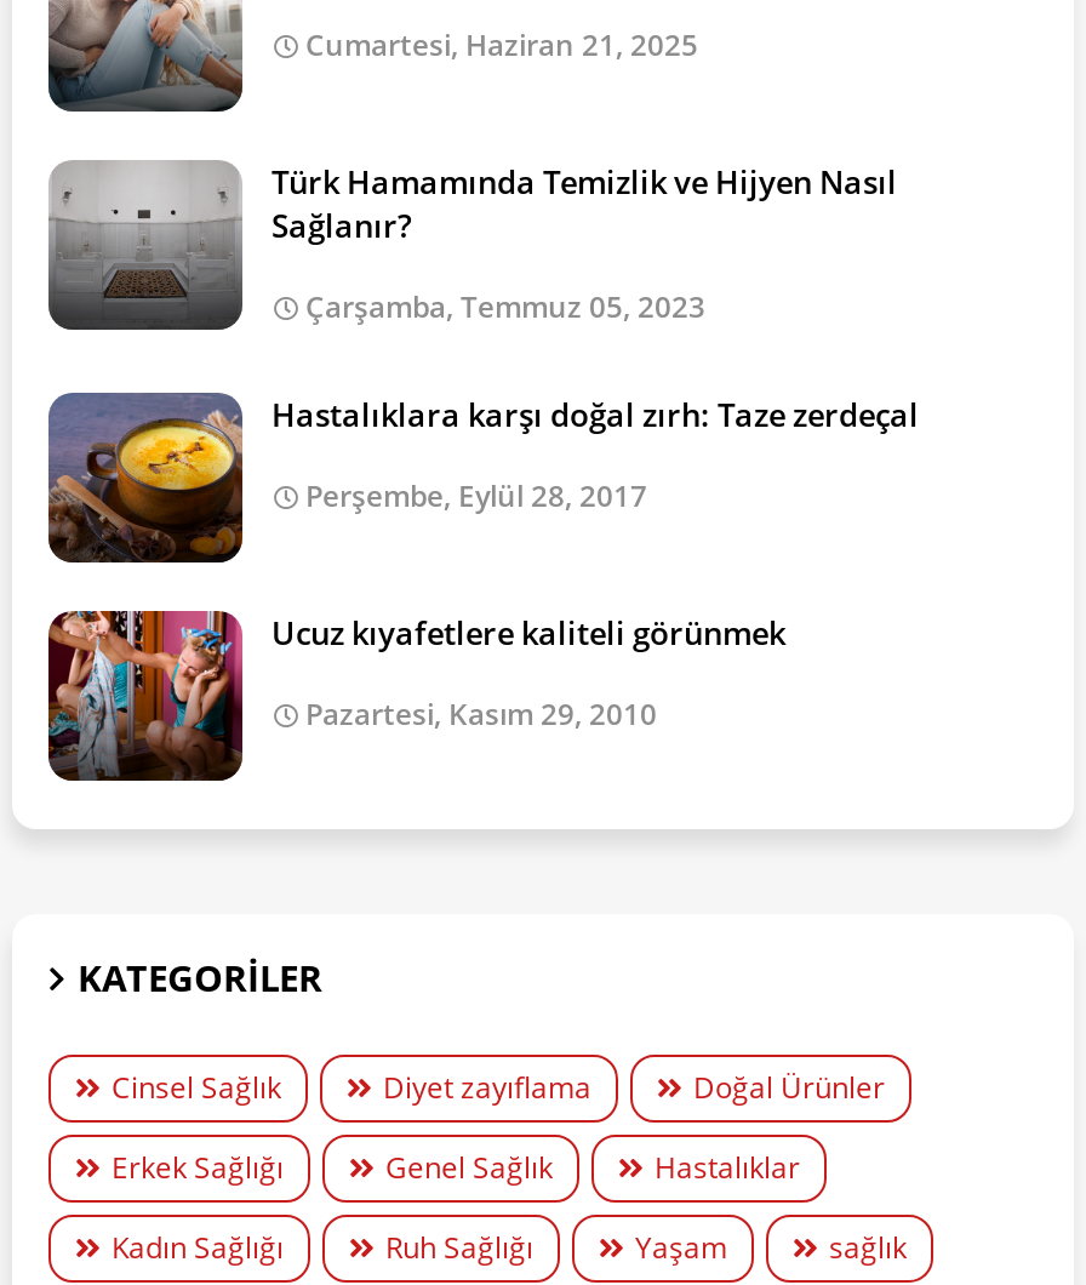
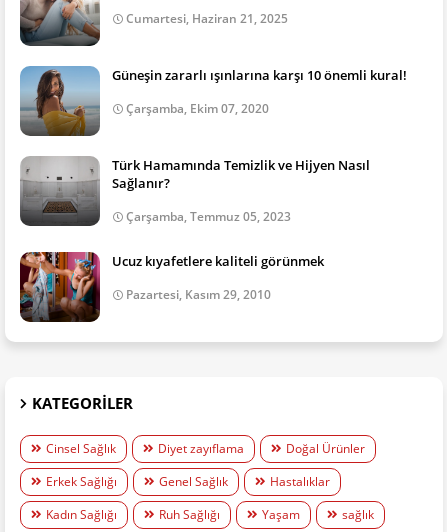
none -> [20,66,407,136] [image] | Güneşin zararlı ışınlarına karşı 10 önemli kural! | Çarşamba, Ekim 07, 2020
moved [46,160,897,328] -> [19,156,370,225]: [image] | Türk Hamamında Temizlik ve Hijyen Nasıl | Sağlanır? | Çarşamba, Temmuz 05, 2023
[48,390,919,560] [image] | Hastalıklara karşı doğal zırh: Taze zerdeçal | Perşembe, Eylül 28, 2017 -> none

